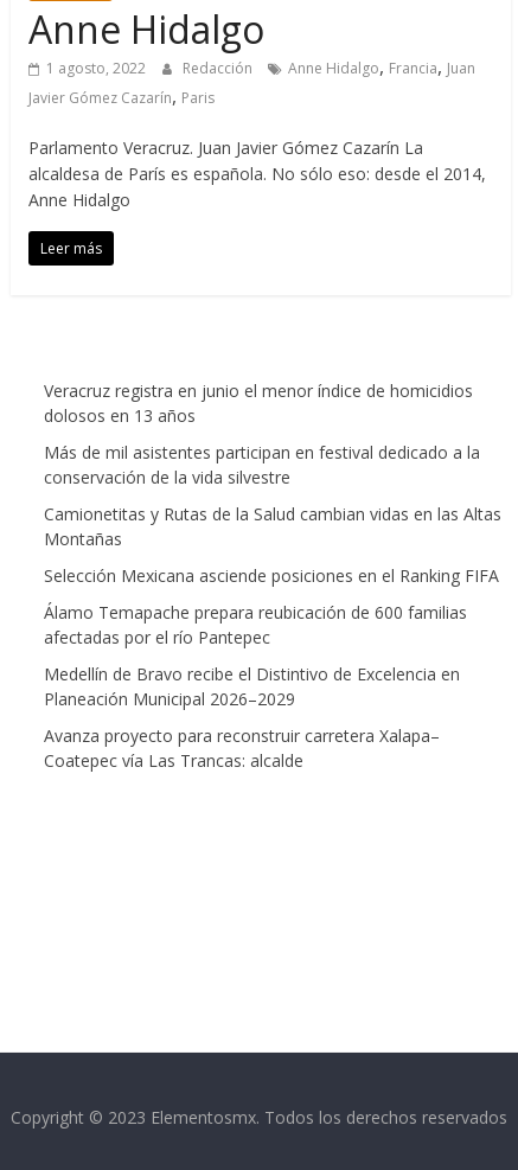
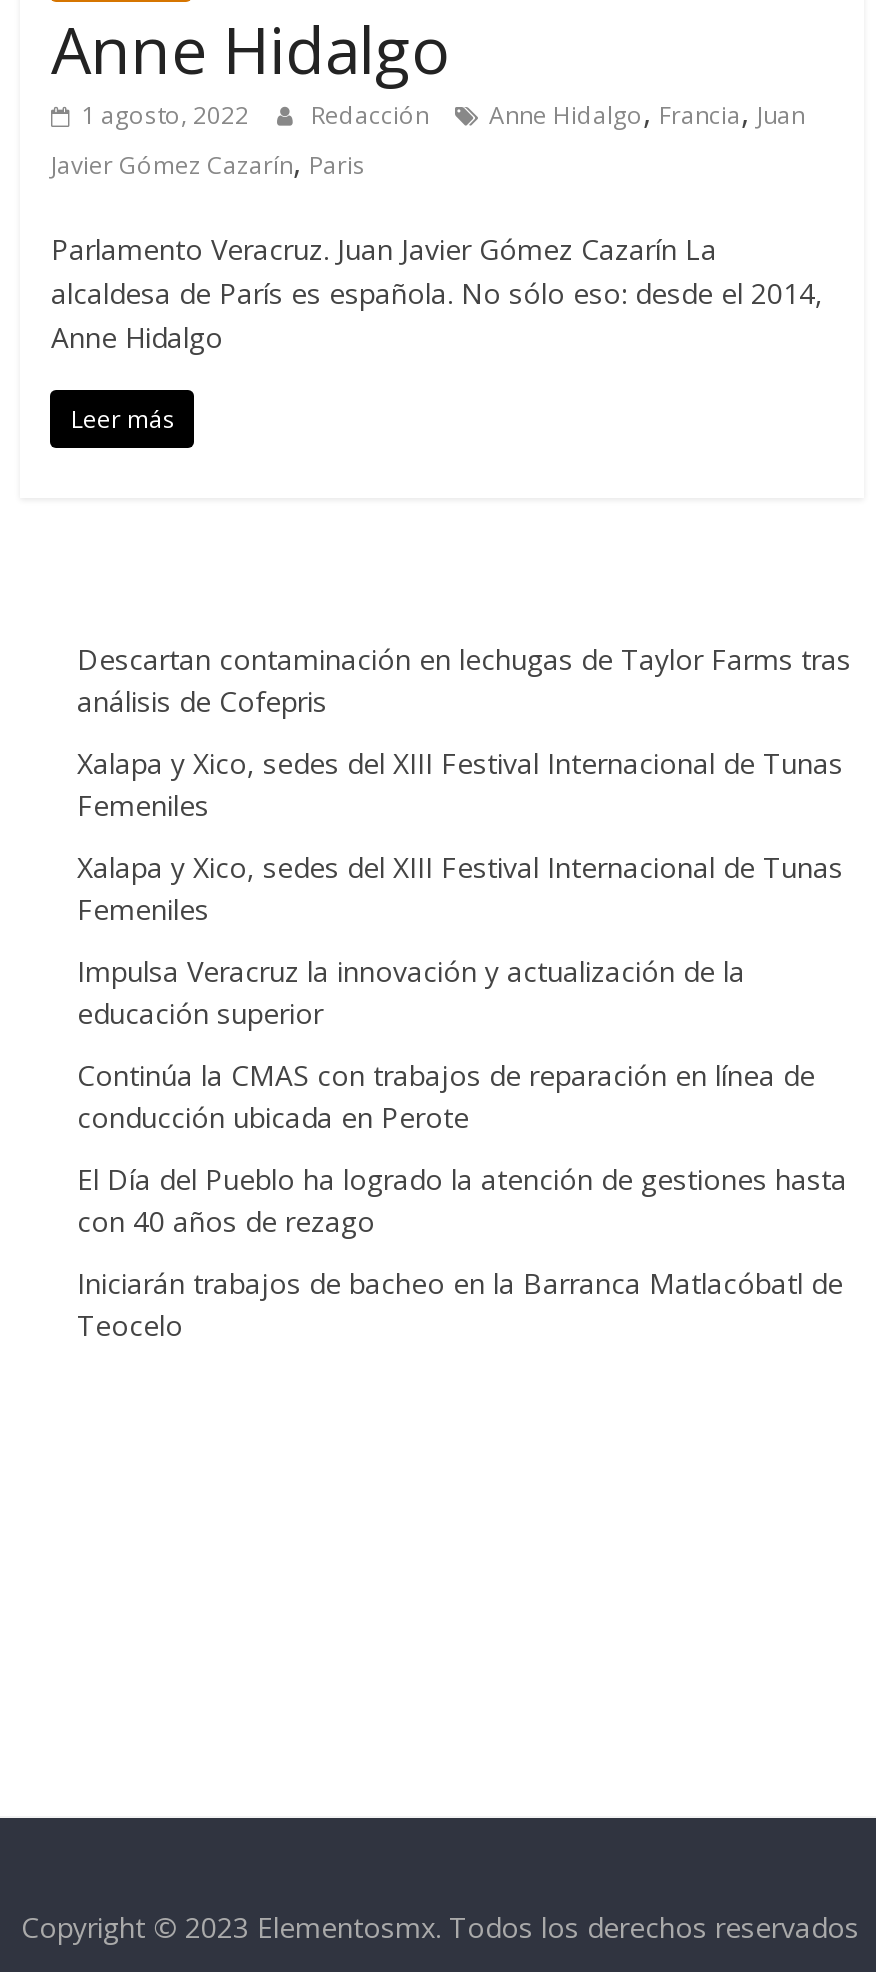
[44,380,473,427] Veracruz registra en junio el menor índice de homicidios | dolosos en 13 años -> [77,640,851,720] Descartan contaminación en lechugas de Taylor Farms tras | análisis de Cofepris
[44,441,481,489] Más de mil asistentes participan en festival dedicado a la | conservación de la vida silvestre -> [77,744,843,824] Xalapa y Xico, sedes del XIII Festival Internacional de Tunas | Femeniles
[44,503,502,550] Camionetitas y Rutas de la Salud cambian vidas en las Altas | Montañas -> [77,848,843,928] Xalapa y Xico, sedes del XIII Festival Internacional de Tunas | Femeniles
[44,564,500,587] Selección Mexicana asciende posiciones en el Ranking FIFA -> [77,952,745,1032] Impulsa Veracruz la innovación y actualización de la | educación superior
[44,601,468,649] Álamo Temapache prepara reubicación de 600 familias | afectadas por el río Pantepec -> [77,1056,815,1136] Continúa la CMAS con trabajos de reparación en línea de | conducción ubicada en Perote
[44,663,460,710] Medellín de Bravo recibe el Distintivo de Excelencia en | Planeación Municipal 2026–2029 -> [77,1160,847,1240] El Día del Pueblo ha logrado la atención de gestiones hasta | con 40 años de rezago
[44,725,440,772] Avanza proyecto para reconstruir carretera Xalapa– | Coatepec vía Las Trancas: alcalde -> [77,1264,843,1344] Iniciarán trabajos de bacheo en la Barranca Matlacóbatl de | Teocelo

